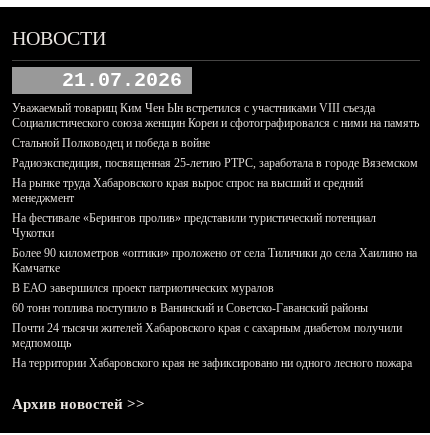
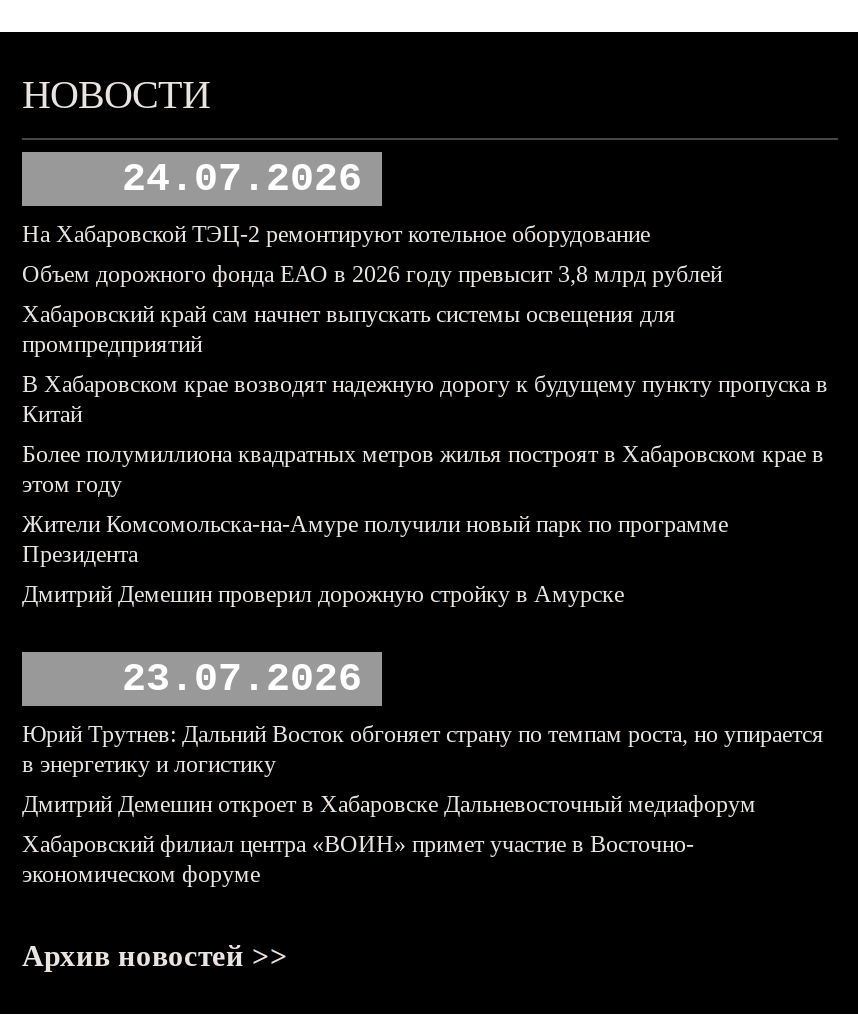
[12,69,419,370] 21.07.2026 | Уважаемый товарищ Ким Чен Ын встретился с участниками VIII съезда | Социалистического союза женщин Кореи и сфотографировался с ними на память | Стальной Полководец и победа в войне | Радиоэкспедиция, посвященная 25-летию РТРС, заработала в городе Вяземском | На рынке труда Хабаровского края вырос спрос на высший и средний | менеджмент | На фестивале «Берингов пролив» представили туристический потенциал | Чукотки | Более 90 километров «оптики» проложено от села Тиличики до села Хаилино на | Камчатке | В ЕАО завершился проект патриотических муралов | 60 тонн топлива поступило в Ванинский и Советско-Гаванский районы | Почти 24 тысячи жителей Хабаровского края с сахарным диабетом получили | медпомощь | На территории Хабаровского края не зафиксировано ни одного лесного пожара -> [22,156,828,888] 24.07.2026 | На Хабаровской ТЭЦ-2 ремонтируют котельное оборудование | Объем дорожного фонда ЕАО в 2026 году превысит 3,8 млрд рублей | Хабаровский край сам начнет выпускать системы освещения для | промпредприятий | В Хабаровском крае возводят надежную дорогу к будущему пункту пропуска в | Китай | Более полумиллиона квадратных метров жилья построят в Хабаровском крае в | этом году | Жители Комсомольска-на-Амуре получили новый парк по программе | Президента | Дмитрий Демешин проверил дорожную стройку в Амурске | 23.07.2026 | Юрий Трутнев: Дальний Восток обгоняет страну по темпам роста, но упирается | в энергетику и логистику | Дмитрий Демешин откроет в Хабаровске Дальневосточный медиафорум | Хабаровский филиал центра «ВОИН» примет участие в Восточно- | экономическом форуме

